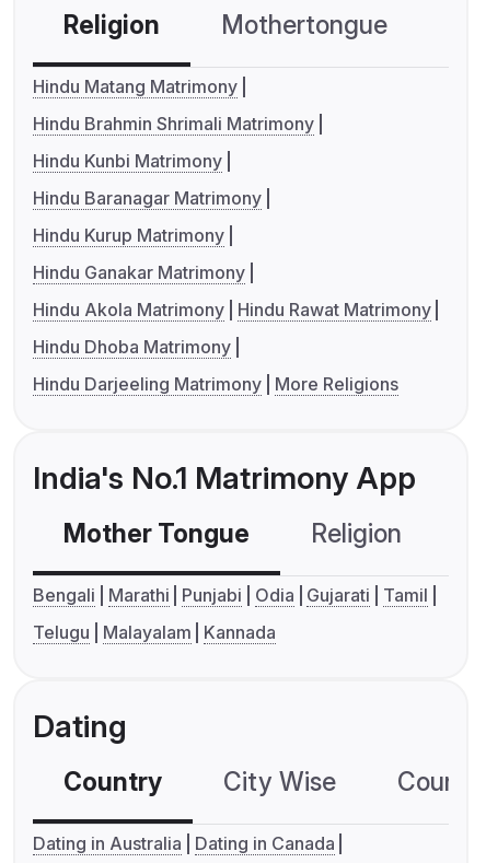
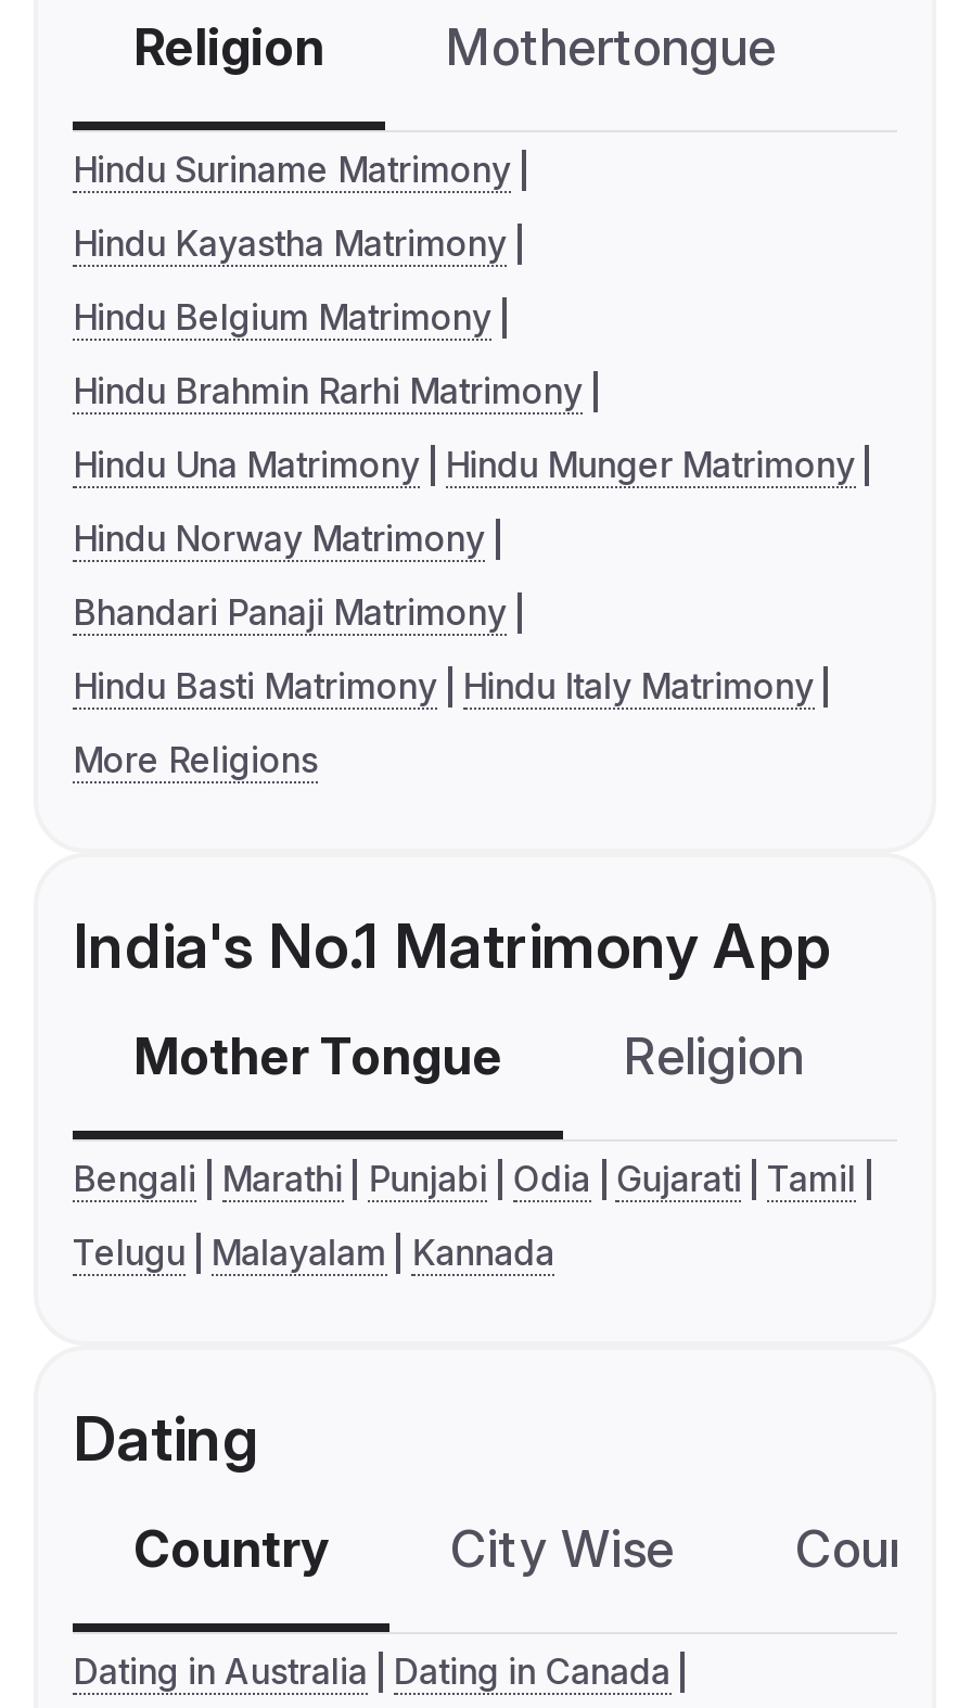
[33,76,238,98] Hindu Matang Matrimony -> [73,148,511,192] Hindu Suriname Matrimony
[33,113,314,135] Hindu Brahmin Shrimali Matrimony -> [73,222,507,265] Hindu Kayastha Matrimony
[33,150,222,172] Hindu Kunbi Matrimony -> [73,296,491,339] Hindu Belgium Matrimony
[33,187,262,209] Hindu Baranagar Matrimony -> [73,370,583,413] Hindu Brahmin Rarhi Matrimony
[33,225,224,246] Hindu Kurup Matrimony -> [73,443,855,487] Hindu Una Matrimony Hindu Munger Matrimony
[33,262,245,284] Hindu Ganakar Matrimony -> [73,517,485,561] Hindu Norway Matrimony
[33,299,431,321] Hindu Akola Matrimony Hindu Rawat Matrimony -> [73,591,507,634] Bhandari Panaji Matrimony
[33,336,231,358] Hindu Dhoba Matrimony -> [73,665,814,708] Hindu Basti Matrimony Hindu Italy Matrimony
[33,373,398,395] Hindu Darjeeling Matrimony More Religions -> [73,739,318,782] More Religions

